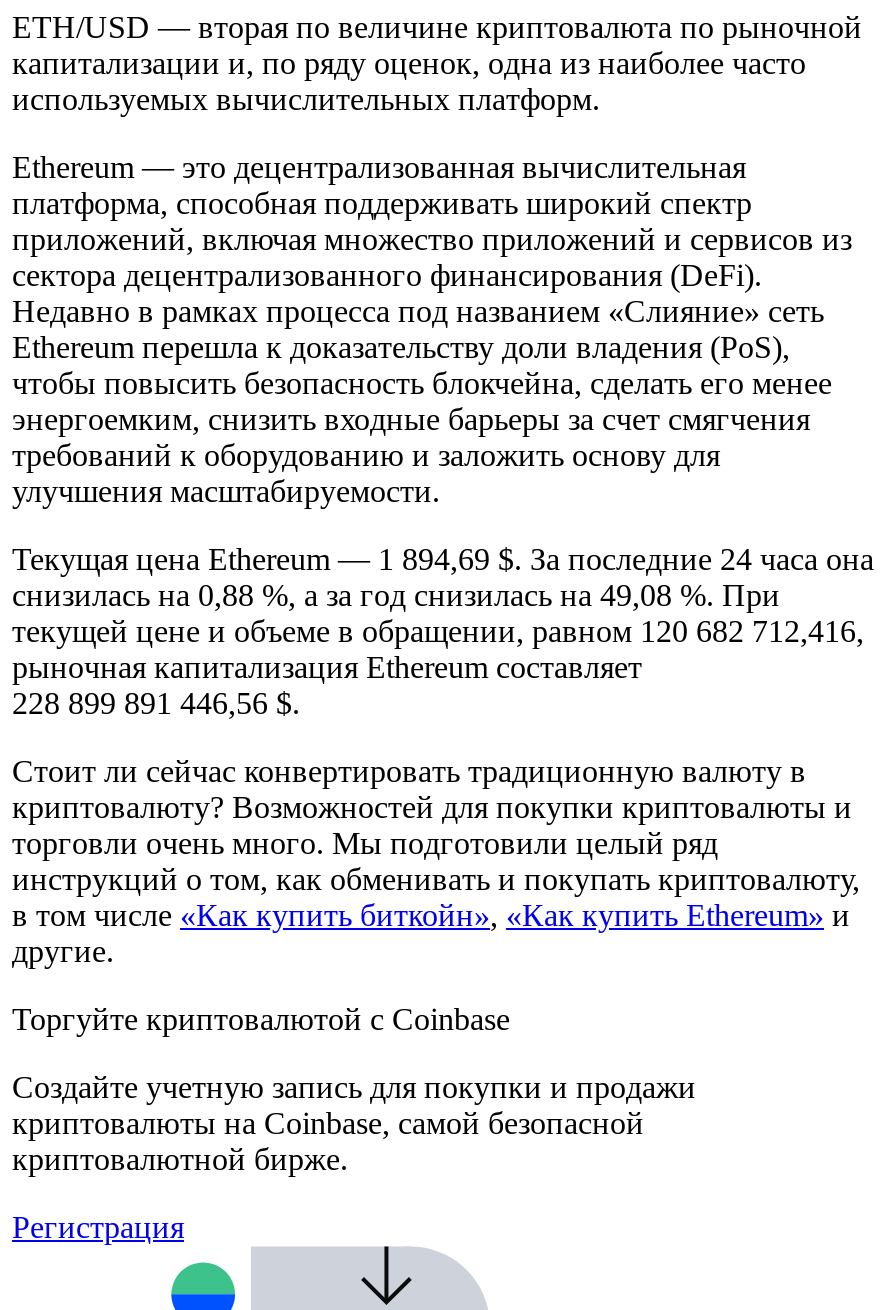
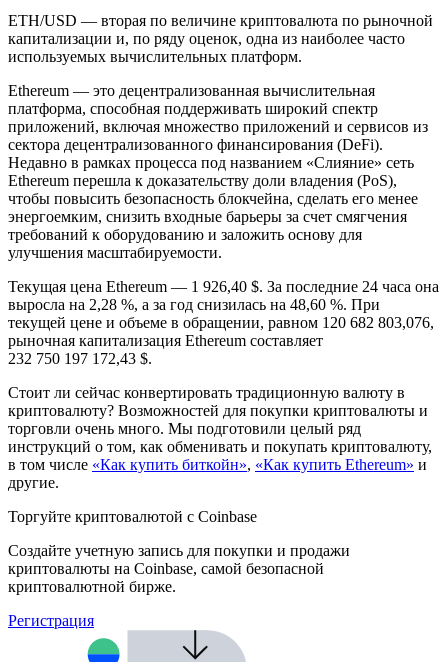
[12,542,874,576] Текущая цена Ethereum — 1 894,69 $. За последние 24 часа она -> [8,278,439,295] Текущая цена Ethereum — 1 926,40 $. За последние 24 часа она
[12,578,780,612] снизилась на 0,88 %, а за год снизилась на 49,08 %. При -> [8,296,380,313] выросла на 2,28 %, а за год снизилась на 48,60 %. При
[12,614,864,648] текущей цене и объеме в обращении, равном 120 682 712,416, -> [8,314,434,331] текущей цене и объеме в обращении, равном 120 682 803,076,
[12,686,300,720] 228 899 891 446,56 $. -> [8,350,152,367] 232 750 197 172,43 $.

